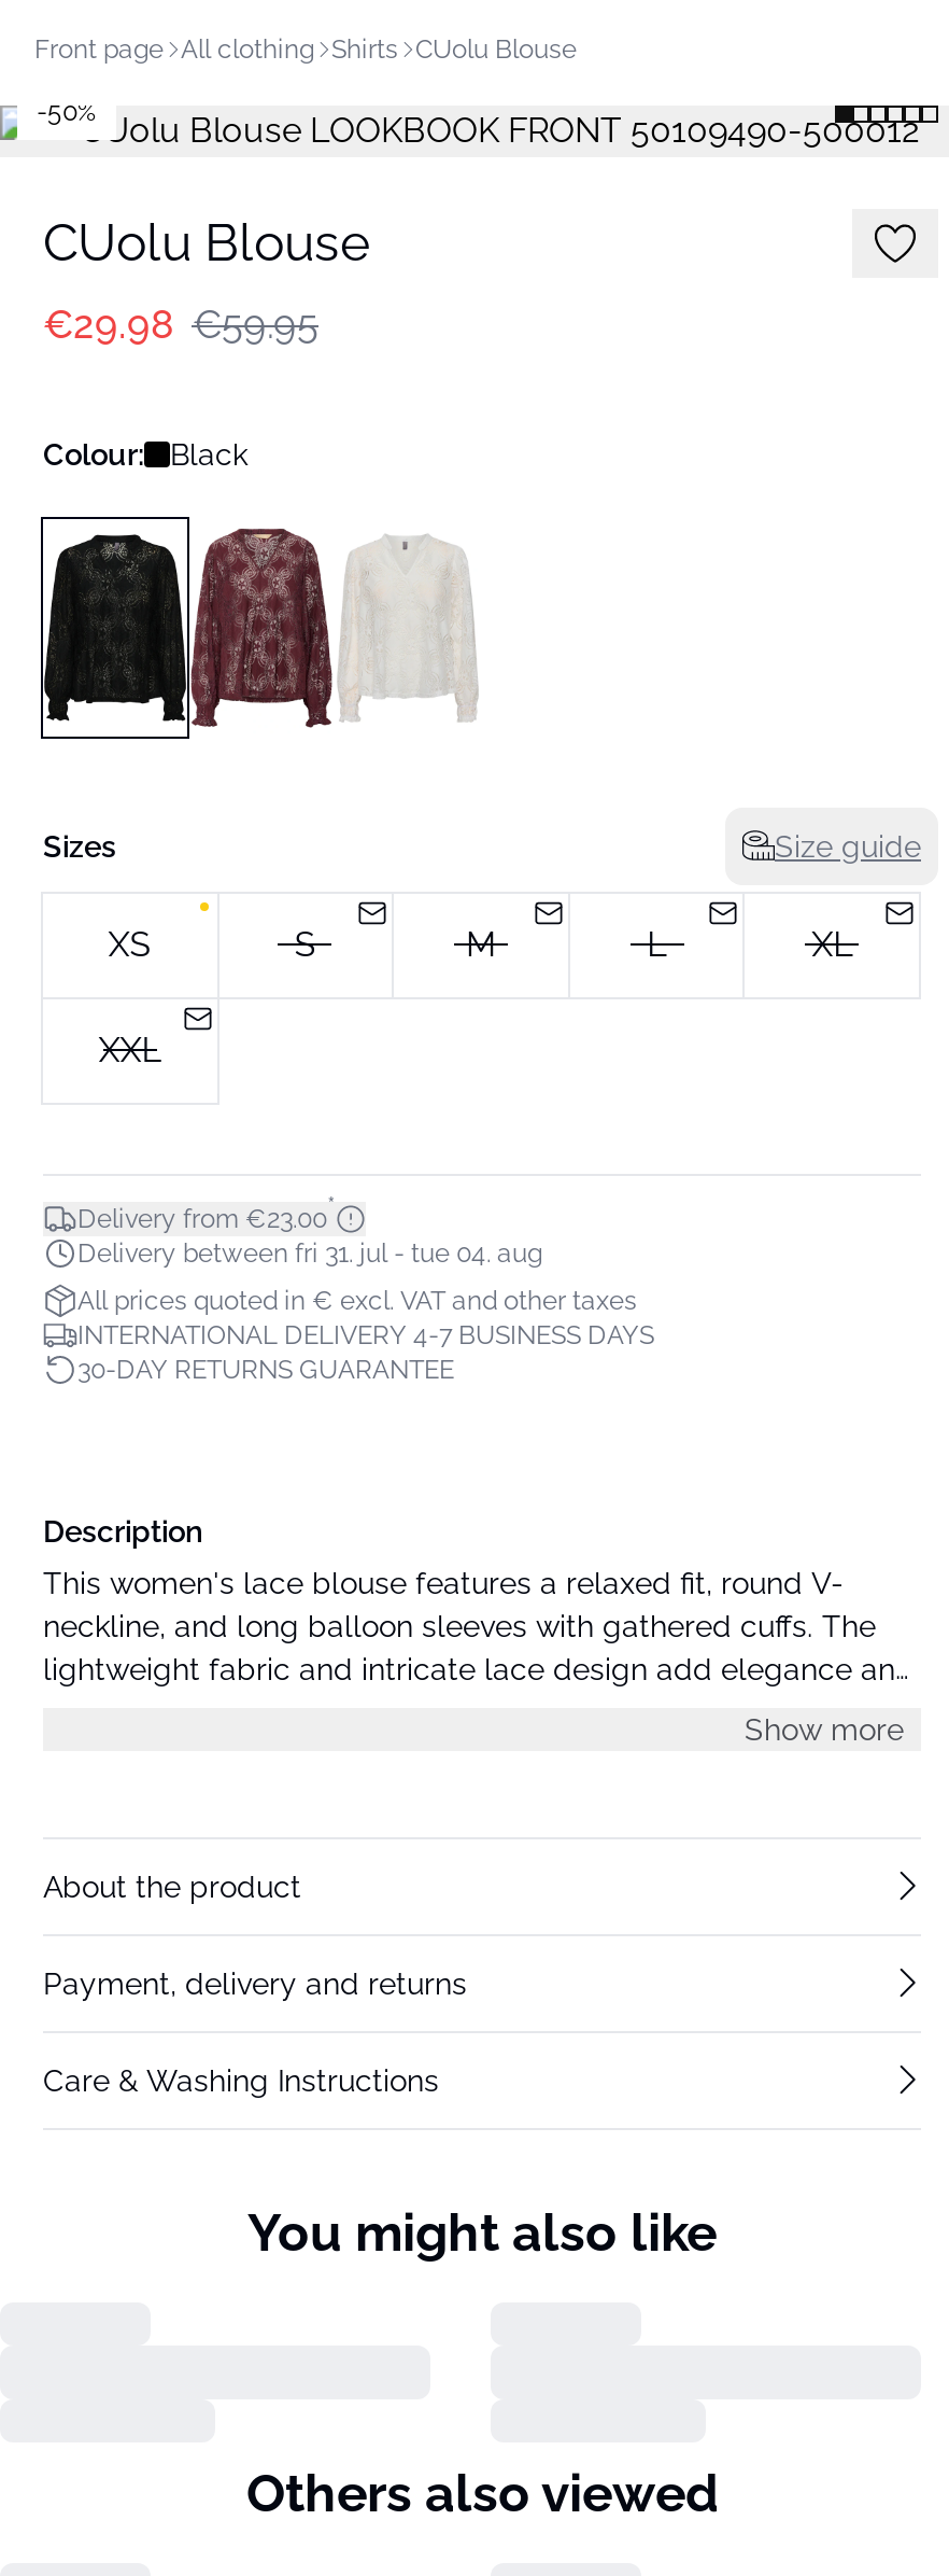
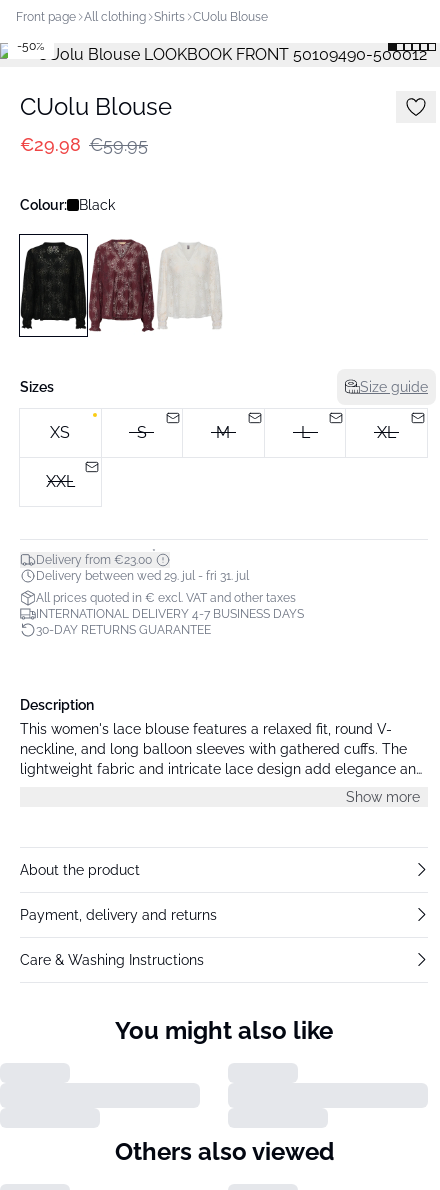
[77,1237,542,1268] Delivery between fri 31. jul - tue 04. aug -> [36,568,249,582] Delivery between wed 29. jul - fri 31. jul

